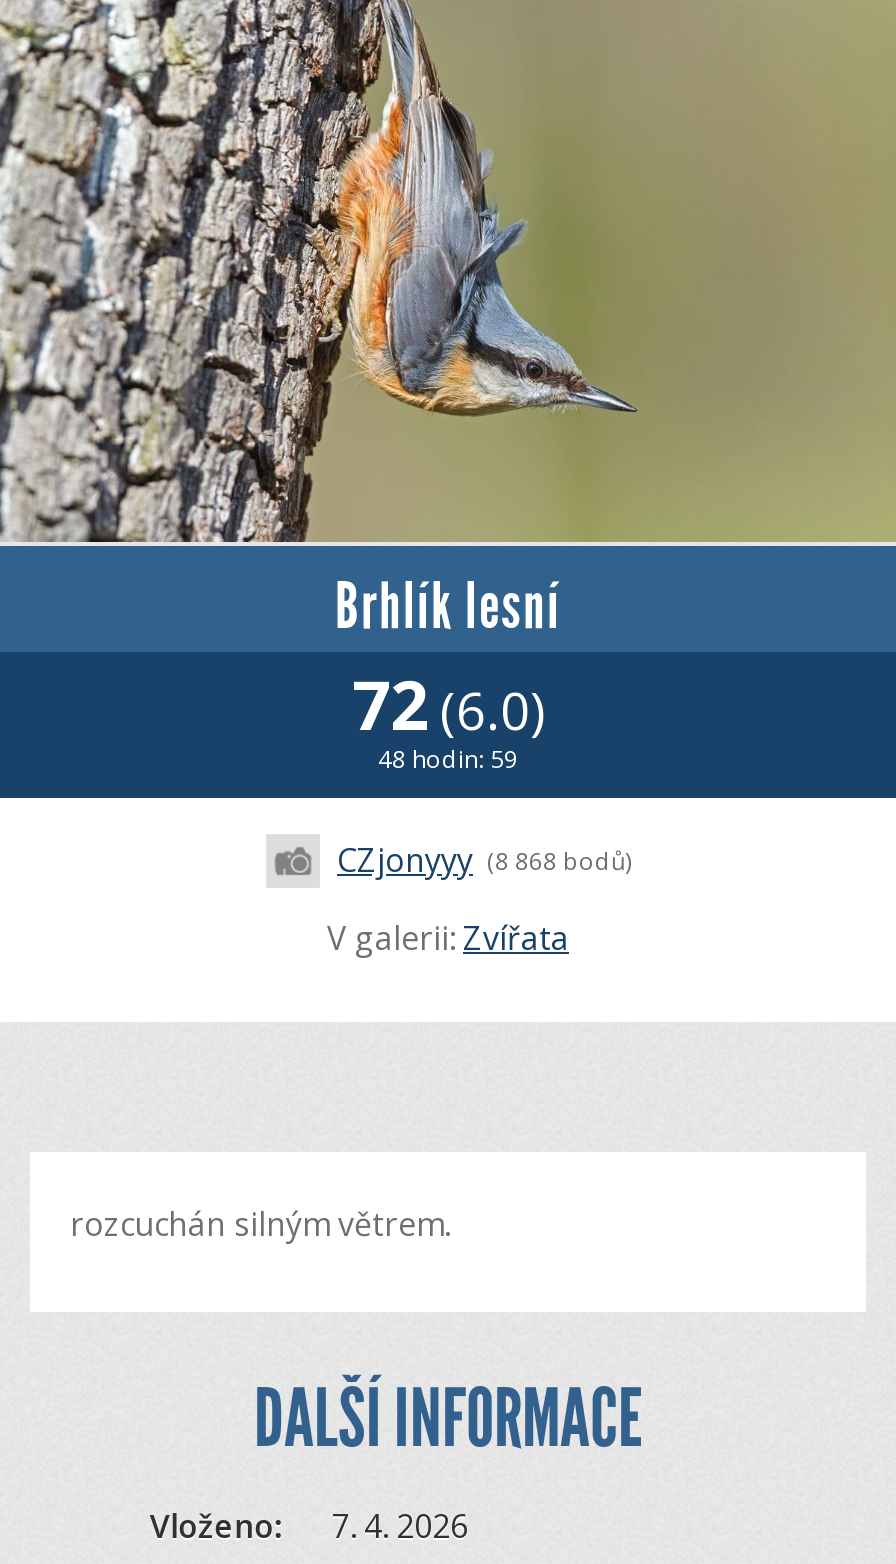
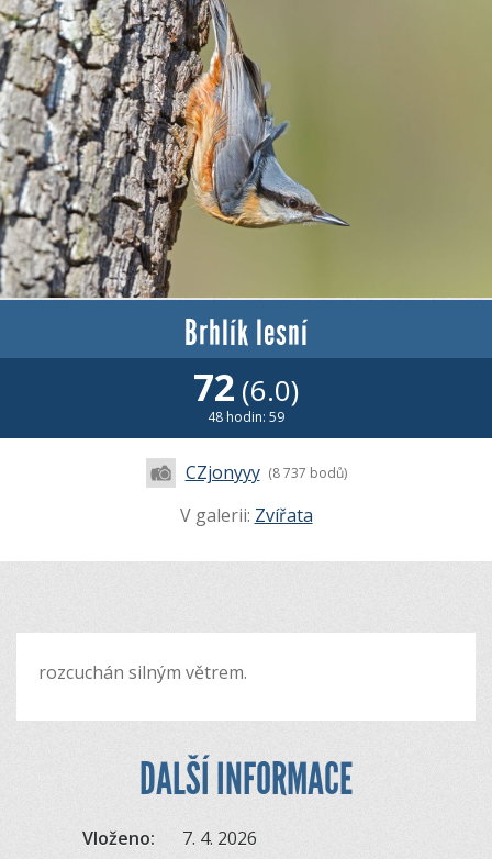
[337,837,631,881] CZjonyyy (8 868 bodů) -> [185,460,346,484] CZjonyyy (8 737 bodů)

